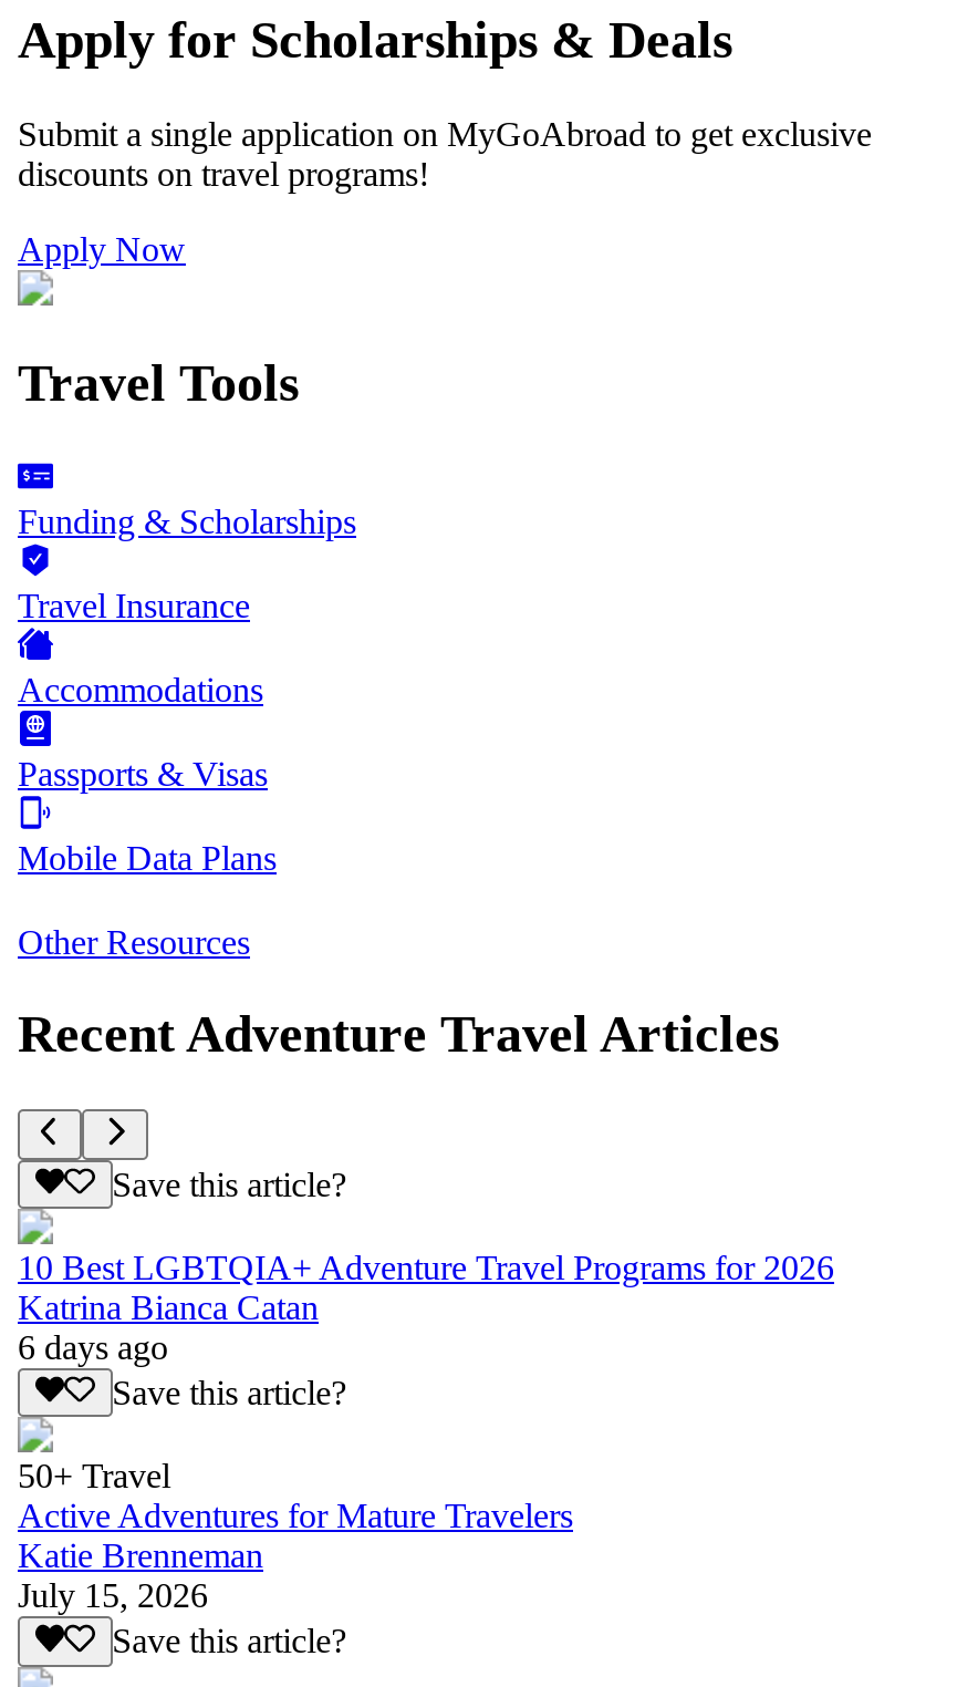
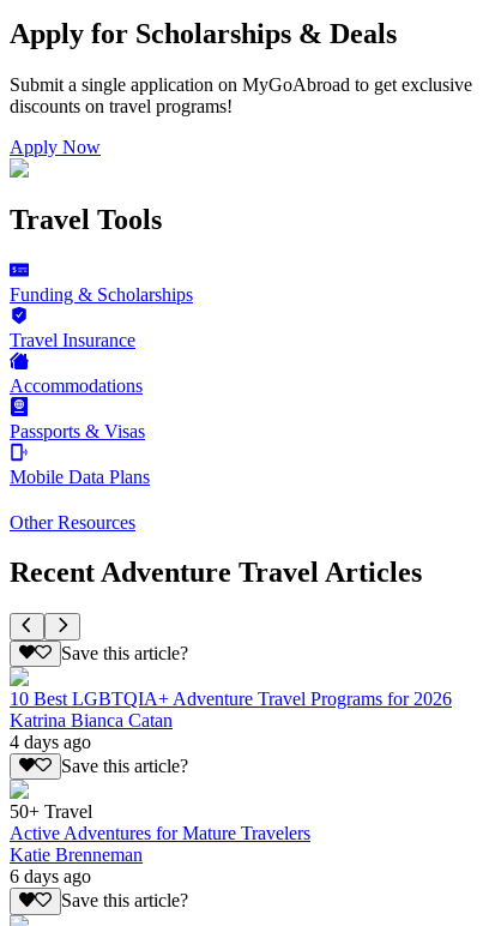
[18,1328,168,1366] 6 days ago -> [10,732,91,752] 4 days ago
[18,1577,208,1615] July 15, 2026 -> [10,866,91,887] 6 days ago

